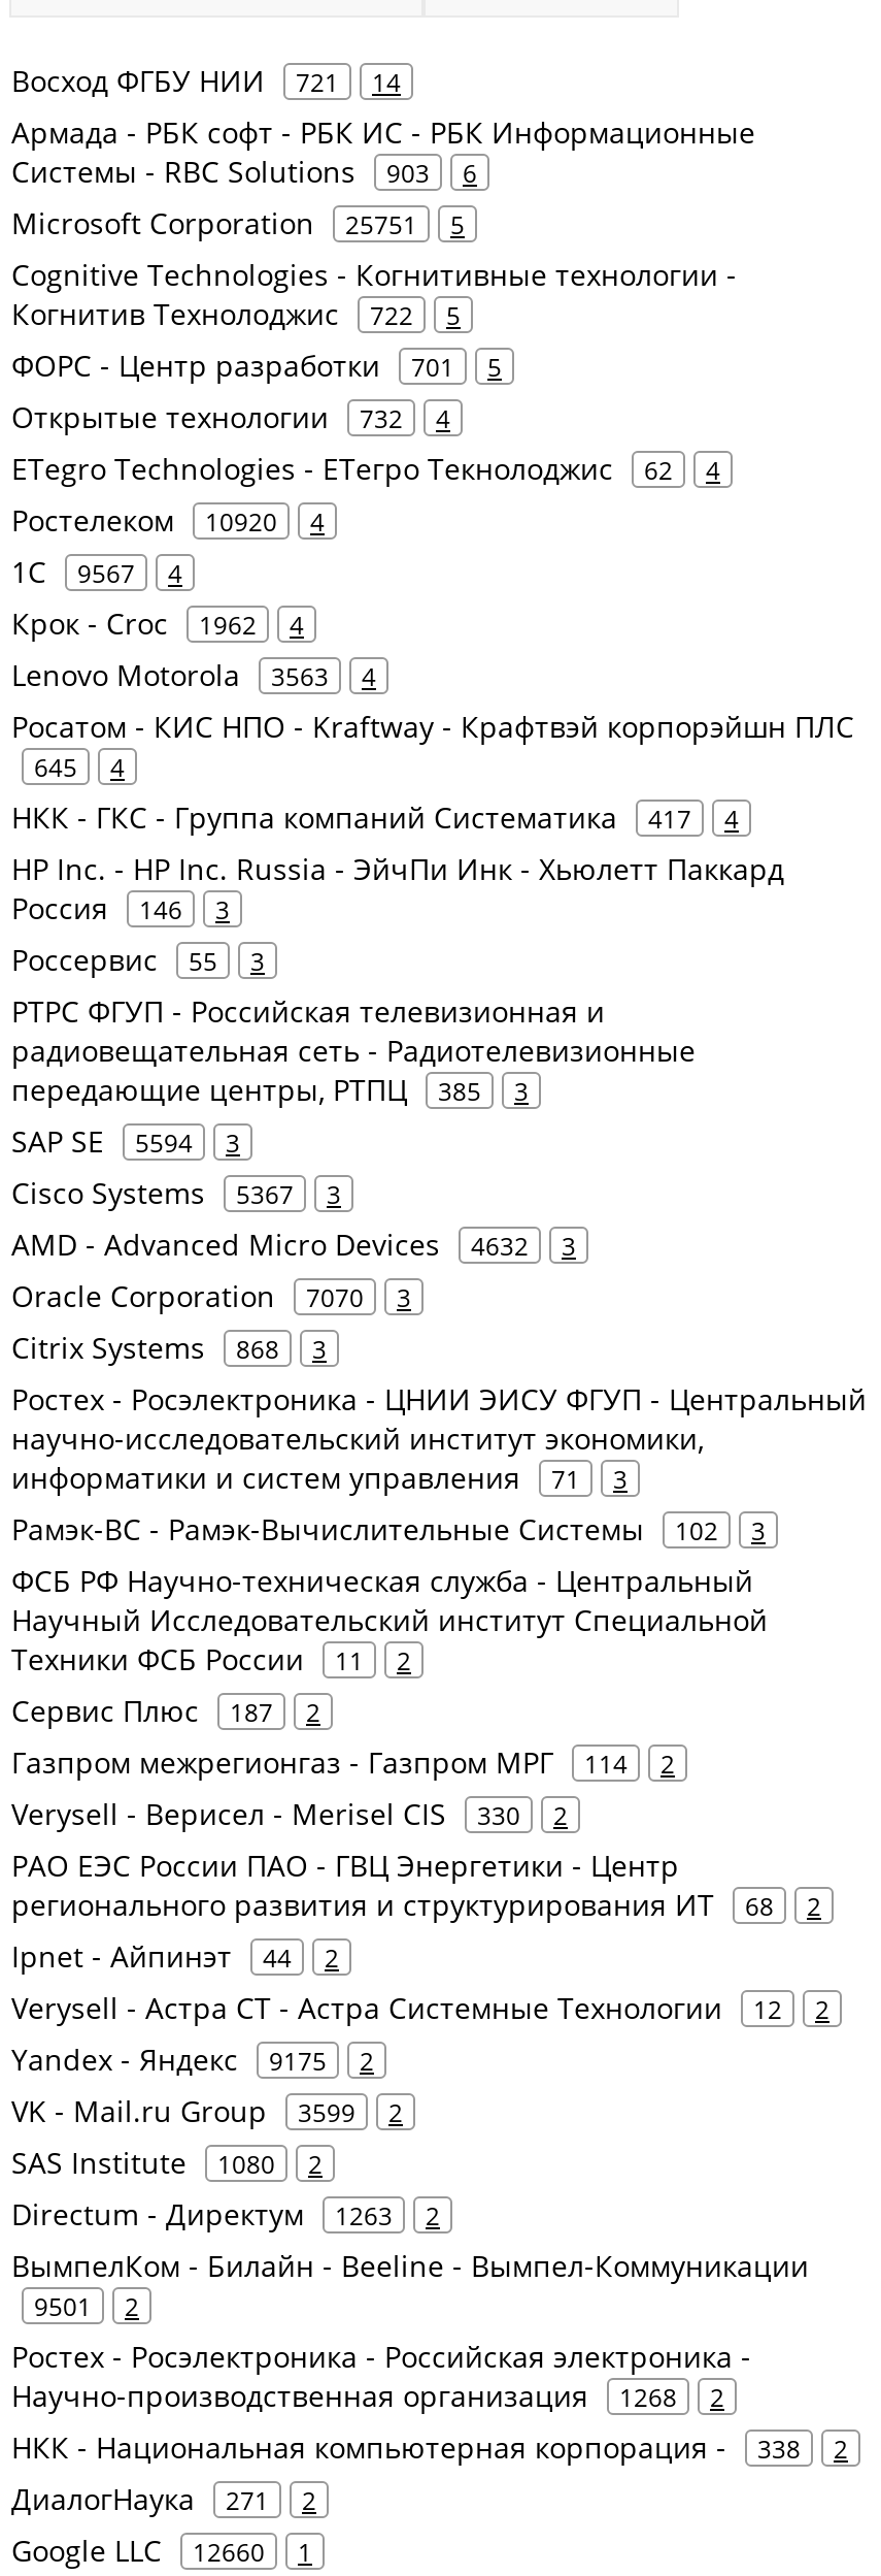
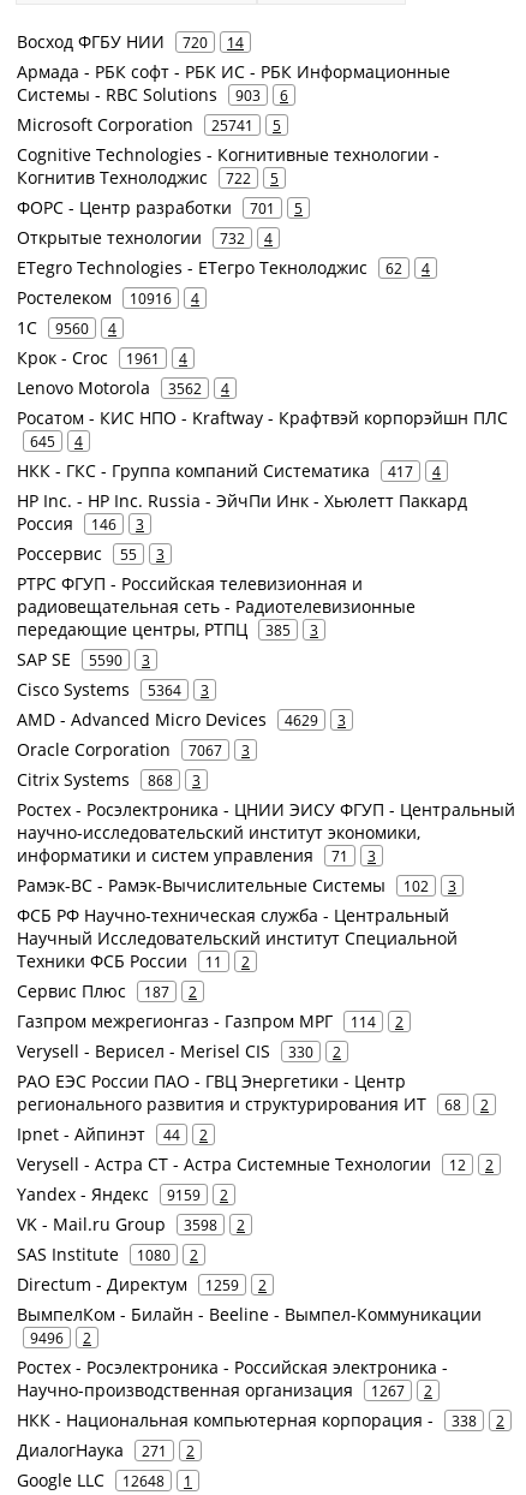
[11,61,401,100] Восход ФГБУ НИИ 721 14 -> [17,30,244,53] Восход ФГБУ НИИ 720 14
[11,203,465,242] Microsoft Corporation 25751 5 -> [17,113,281,136] Microsoft Corporation 25741 5
[11,500,325,540] Ростелеком 10920 4 -> [17,286,199,309] Ростелеком 10916 4
[11,552,182,591] 1С 9567 4 -> [17,316,116,339] 1С 9560 4
[11,604,304,643] Крок - Croc 1962 4 -> [17,346,187,369] Крок - Croc 1961 4
[11,655,376,694] Lenovo Motorola 3563 4 -> [17,376,229,399] Lenovo Motorola 3562 4
[11,1121,240,1161] SAP SE 5594 3 -> [17,648,150,671] SAP SE 5590 3
[11,1173,341,1212] Cisco Systems 5367 3 -> [17,678,209,701] Cisco Systems 5364 3
[11,1225,576,1264] AMD - Advanced Micro Devices 4632 3 -> [17,708,346,731] AMD - Advanced Micro Devices 4629 3
[11,1276,411,1315] Oracle Corporation 7070 3 -> [17,738,250,761] Oracle Corporation 7067 3
[11,2040,374,2079] Yandex - Яндекс 9175 2 -> [17,1183,228,1205] Yandex - Яндекс 9159 2
[11,2091,403,2130] VK - Mail.ru Group 3599 2 -> [17,1213,245,1235] VK - Mail.ru Group 3598 2
[11,2194,440,2233] Directum - Директум 1263 2 -> [17,1273,267,1296] Directum - Директум 1259 2
[34,2289,139,2322] 9501 2 -> [30,1328,91,1347] 9496 2
[11,2376,724,2415] Научно-производственная организация 1268 2 -> [17,1378,432,1401] Научно-производственная организация 1267 2
[11,2531,312,2570] Google LLC 12660 1 -> [17,1469,192,1491] Google LLC 12648 1

